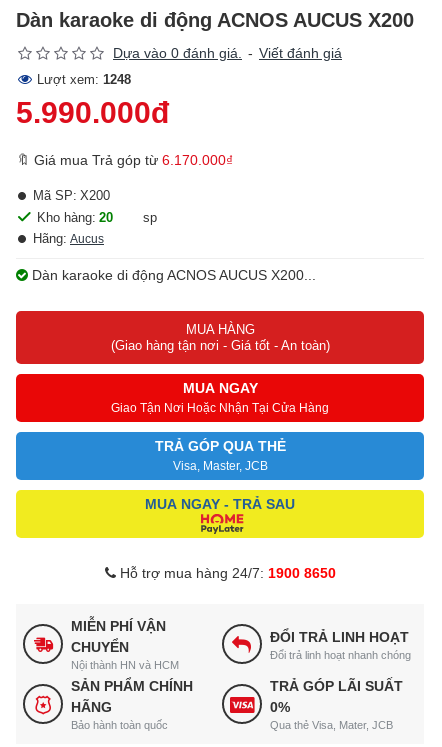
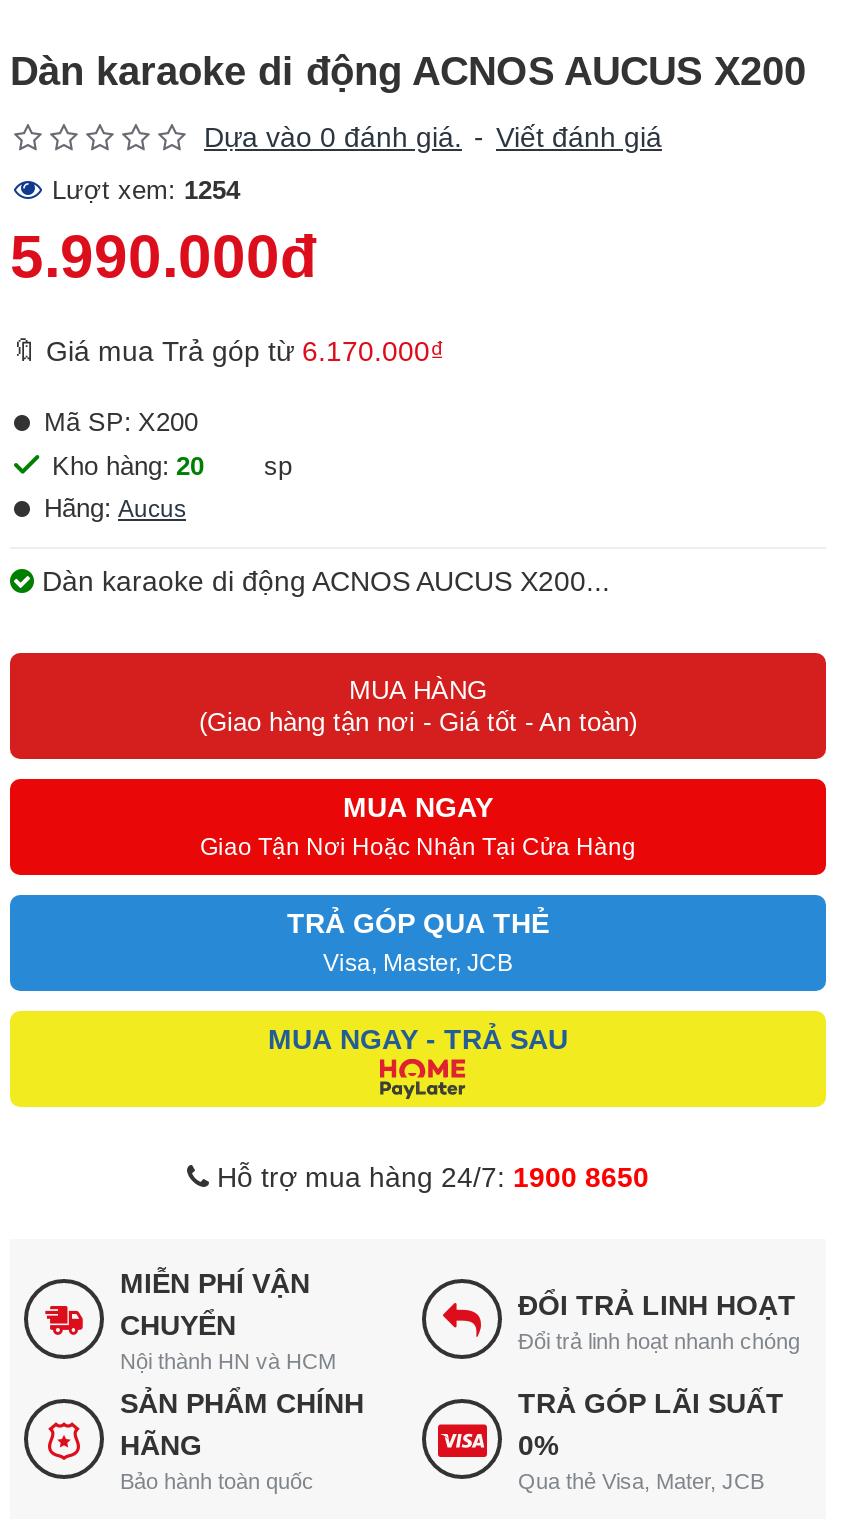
[37,72,131,87] Lượt xem: 1248 -> [52,175,240,205] Lượt xem: 1254

